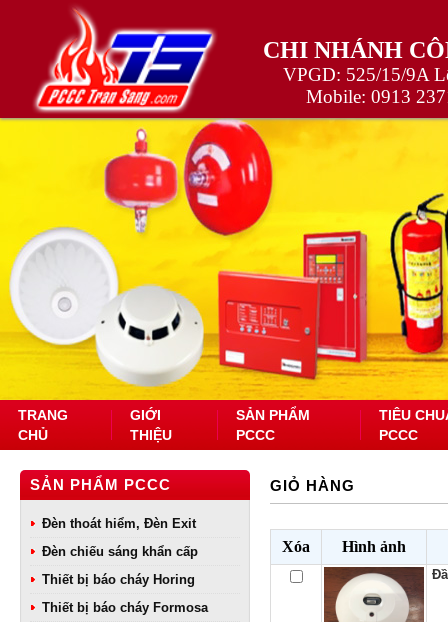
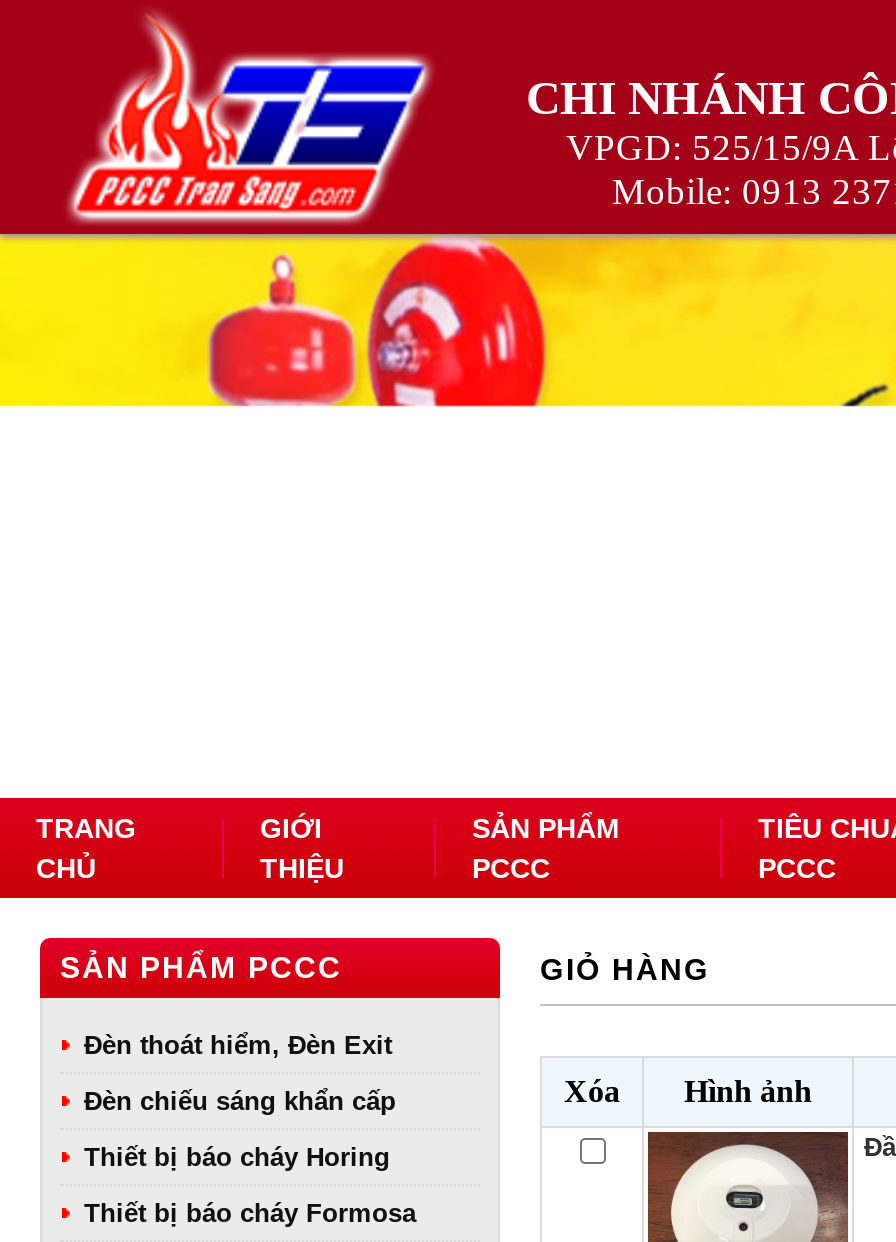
[3,203,445,401] [image] -> none

